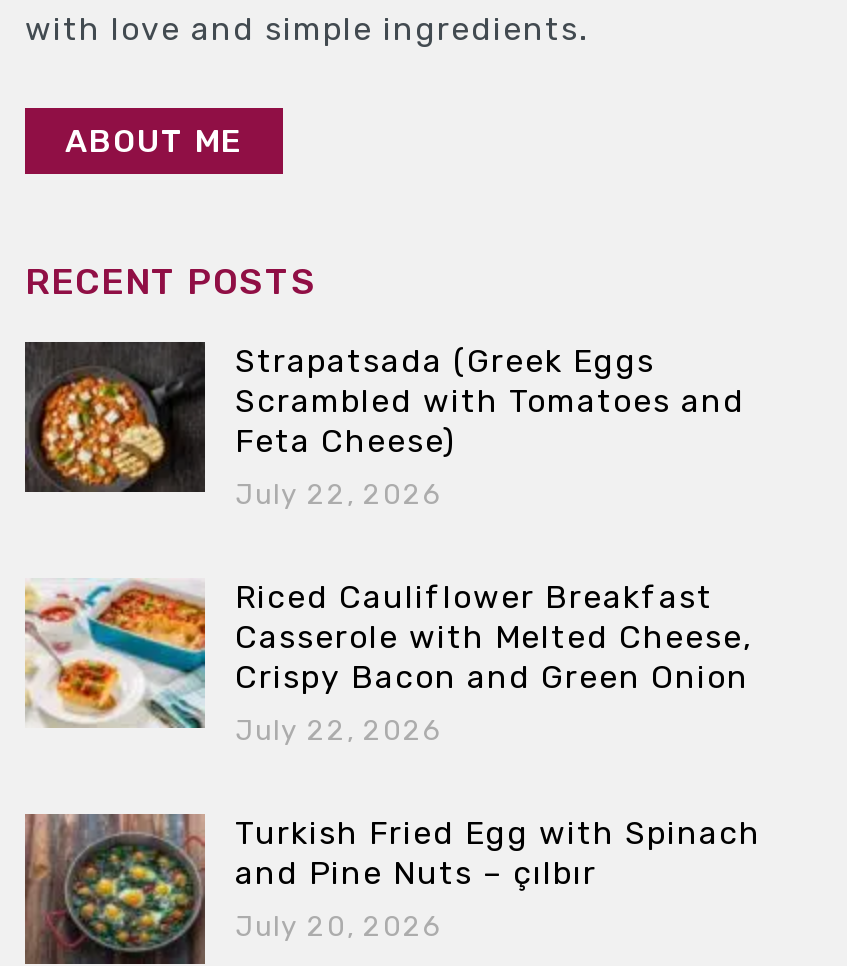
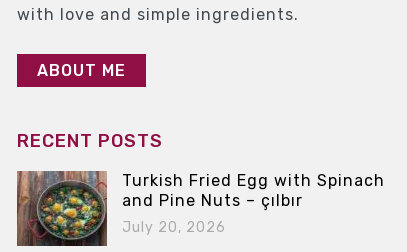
[23,340,753,748] [image] | Strapatsada (Greek Eggs | Scrambled with Tomatoes and | Feta Cheese) | July 22, 2026 | Riced Cauliflower Breakfast | Casserole with Melted Cheese, | Crispy Bacon and Green Onion | July 22, 2026 -> none
[23,580,207,730] [image] -> none

